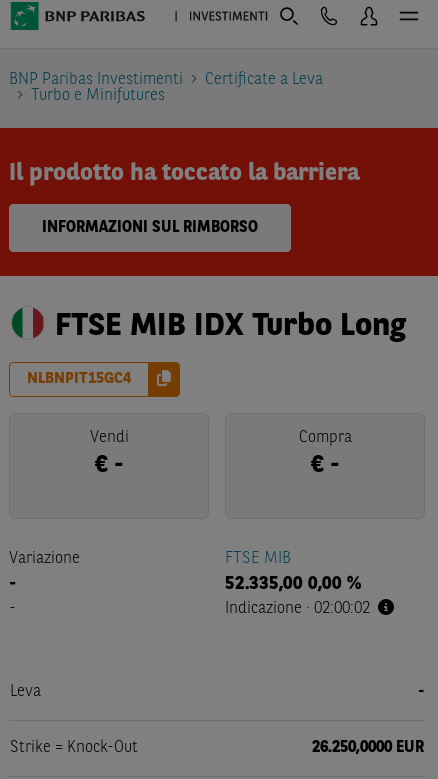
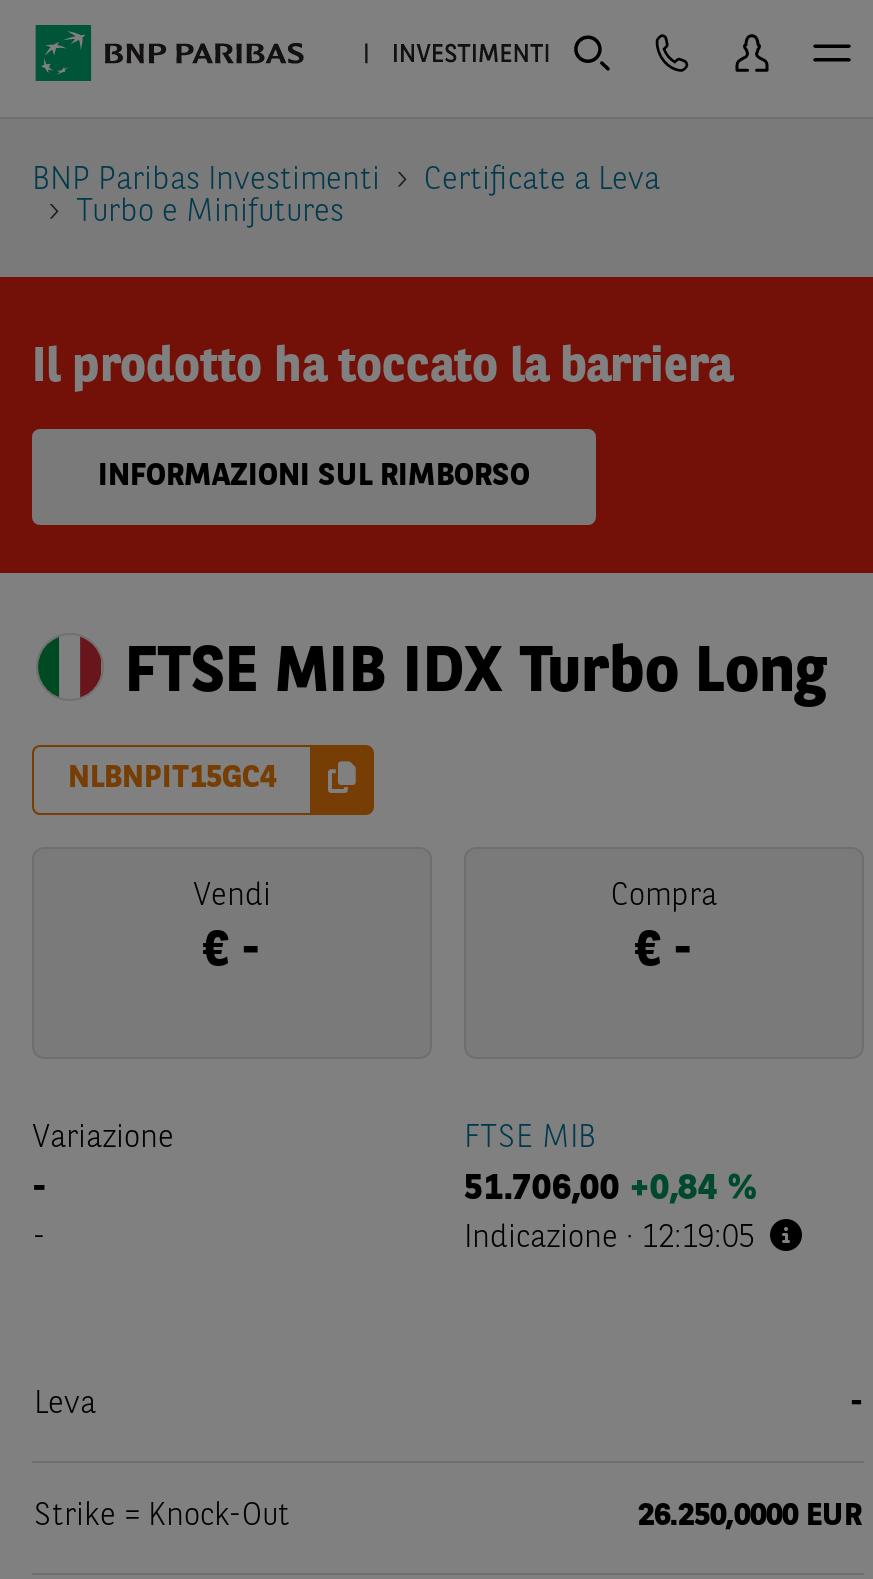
[225,575,361,593] 52.335,00 0,00 % -> [464,1171,756,1207] 51.706,00 +0,84 %
[225,601,370,617] Indicazione · 02:00:02 -> [464,1223,754,1255] Indicazione · 12:19:05

